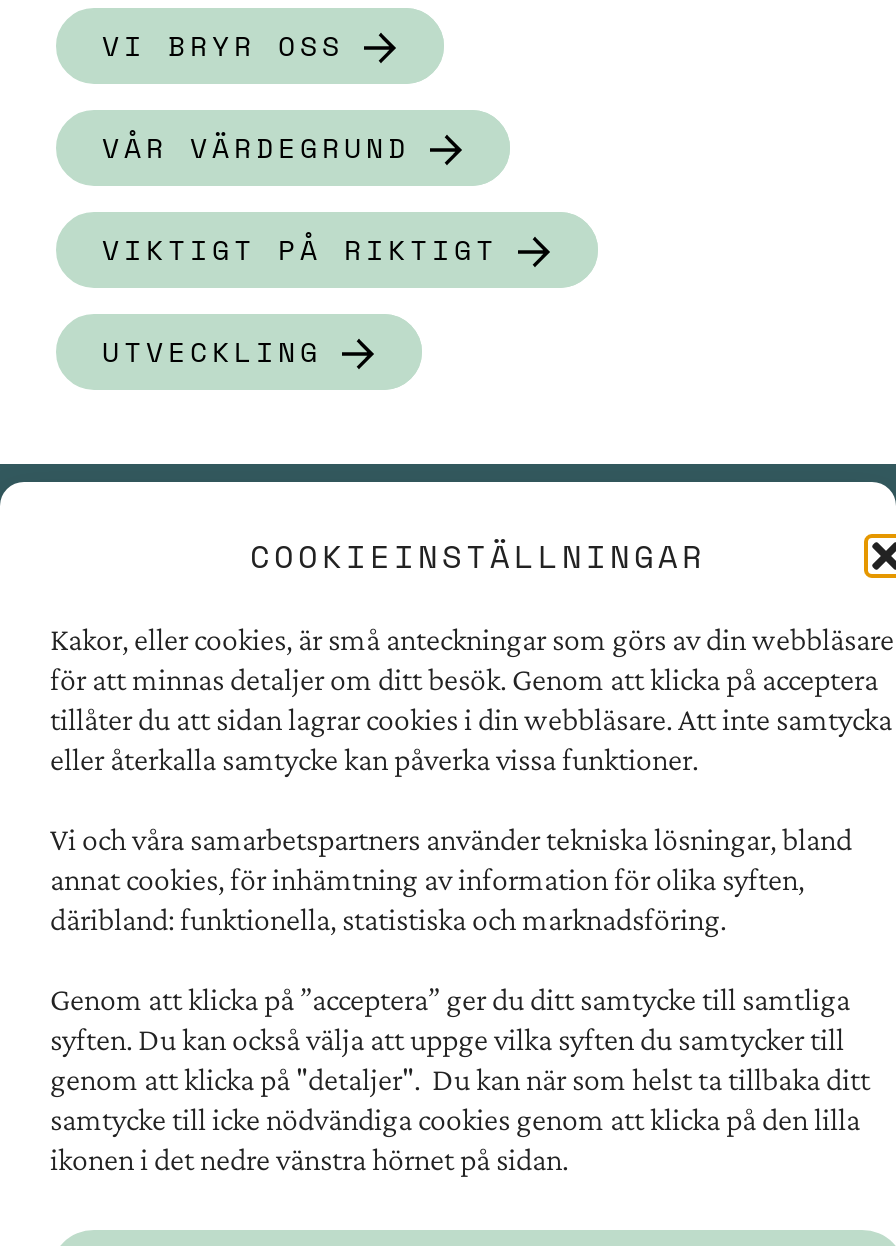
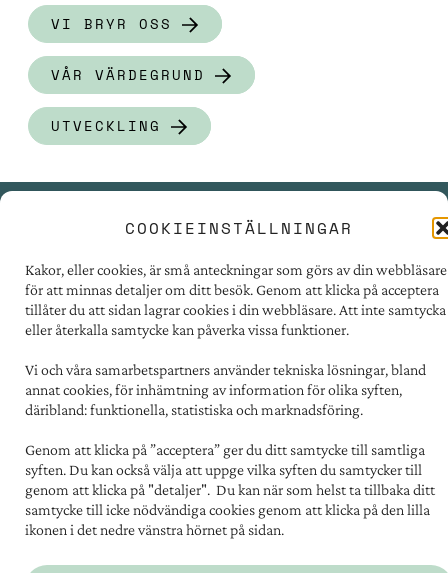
[102,212,598,288] [image] | VIKTIGT PÅ RIKTIGT -> none

